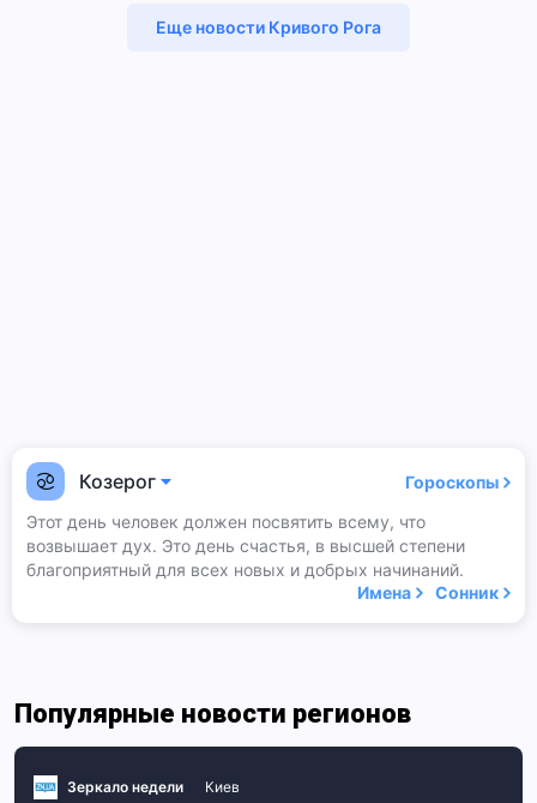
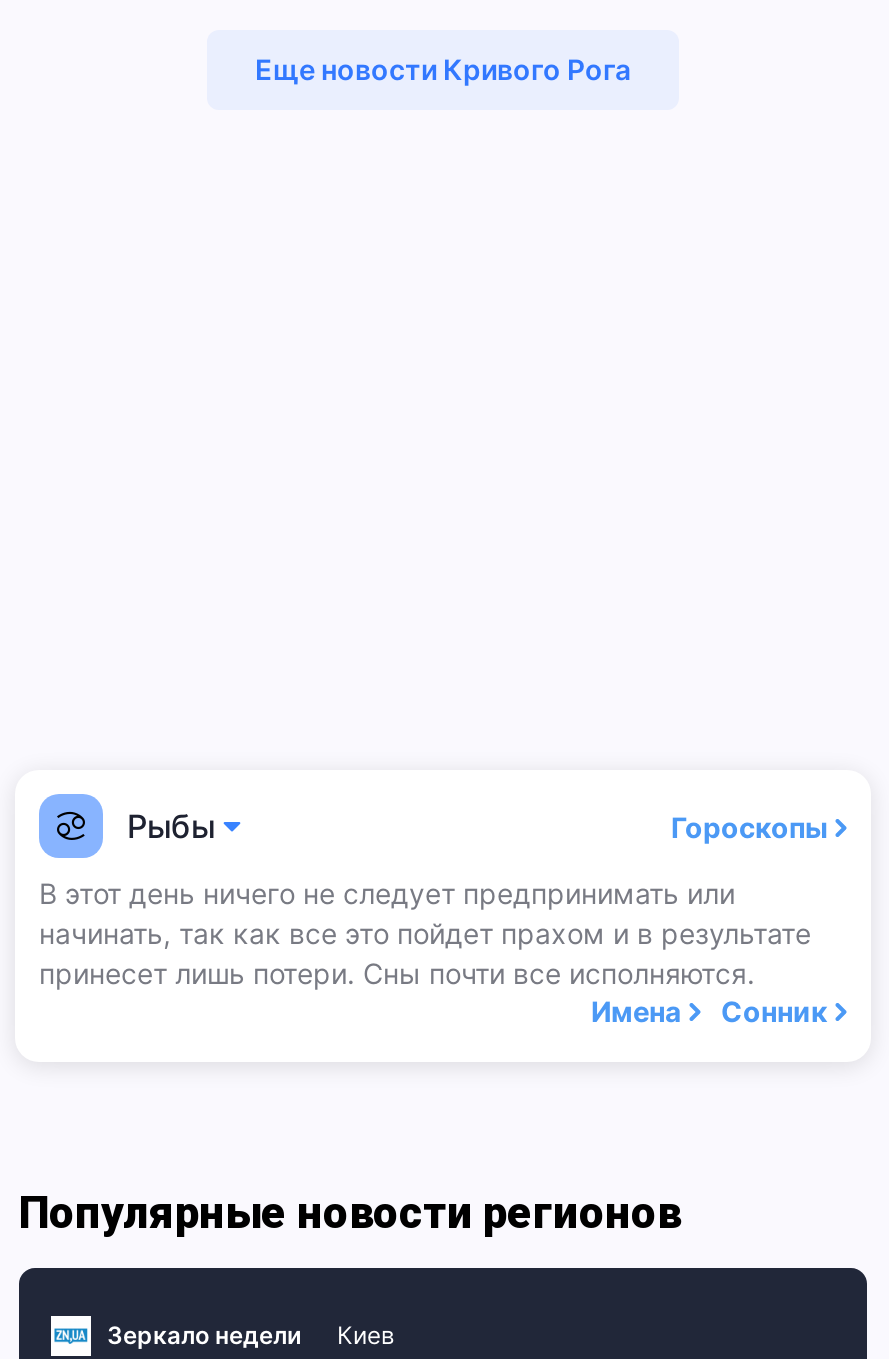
[79,469,156,493] Козерог -> [127,806,215,846] Рыбы
[26,511,465,580] Этот день человек должен посвятить всему, что | возвышает дух. Это день счастья, в высшей степени | благоприятный для всех новых и добрых начинаний. -> [39,876,811,990] В этот день ничего не следует предпринимать или | начинать, так как все это пойдет прахом и в результате | принесет лишь потери. Сны почти все исполняются.

